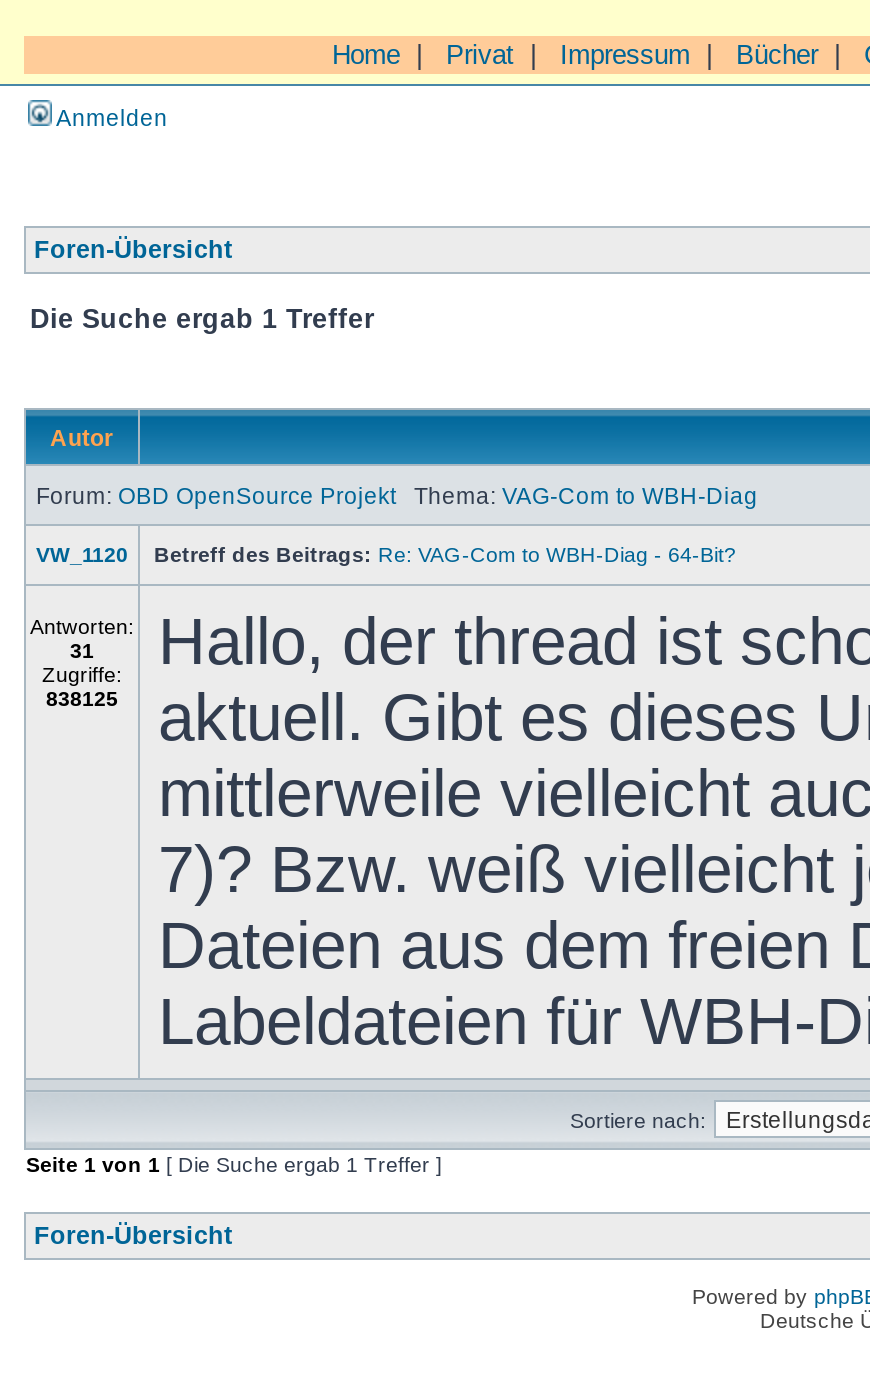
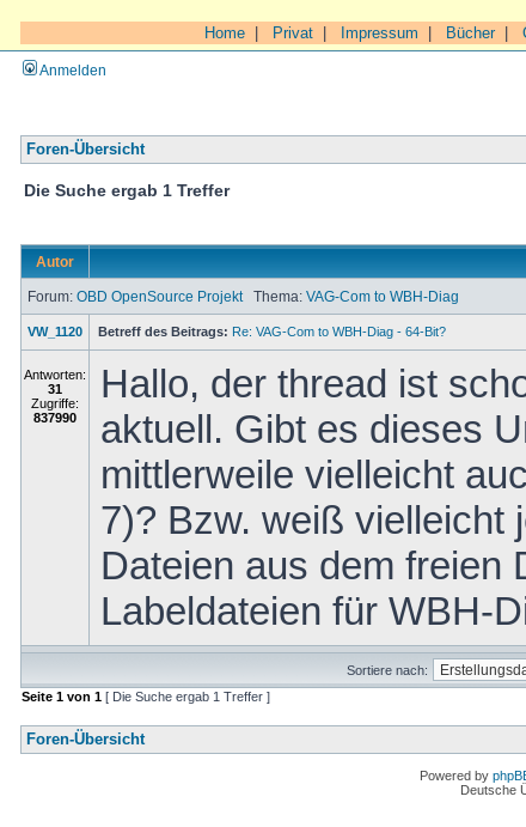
[46,686,118,710] 838125 -> [33,411,77,425] 837990

